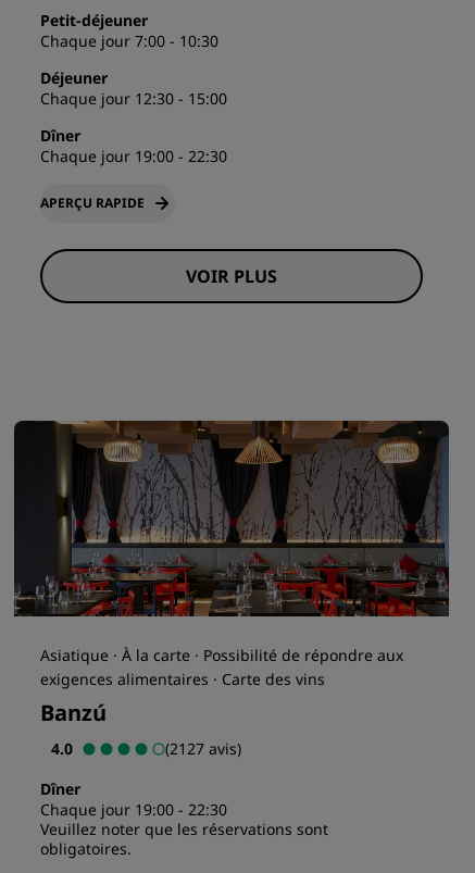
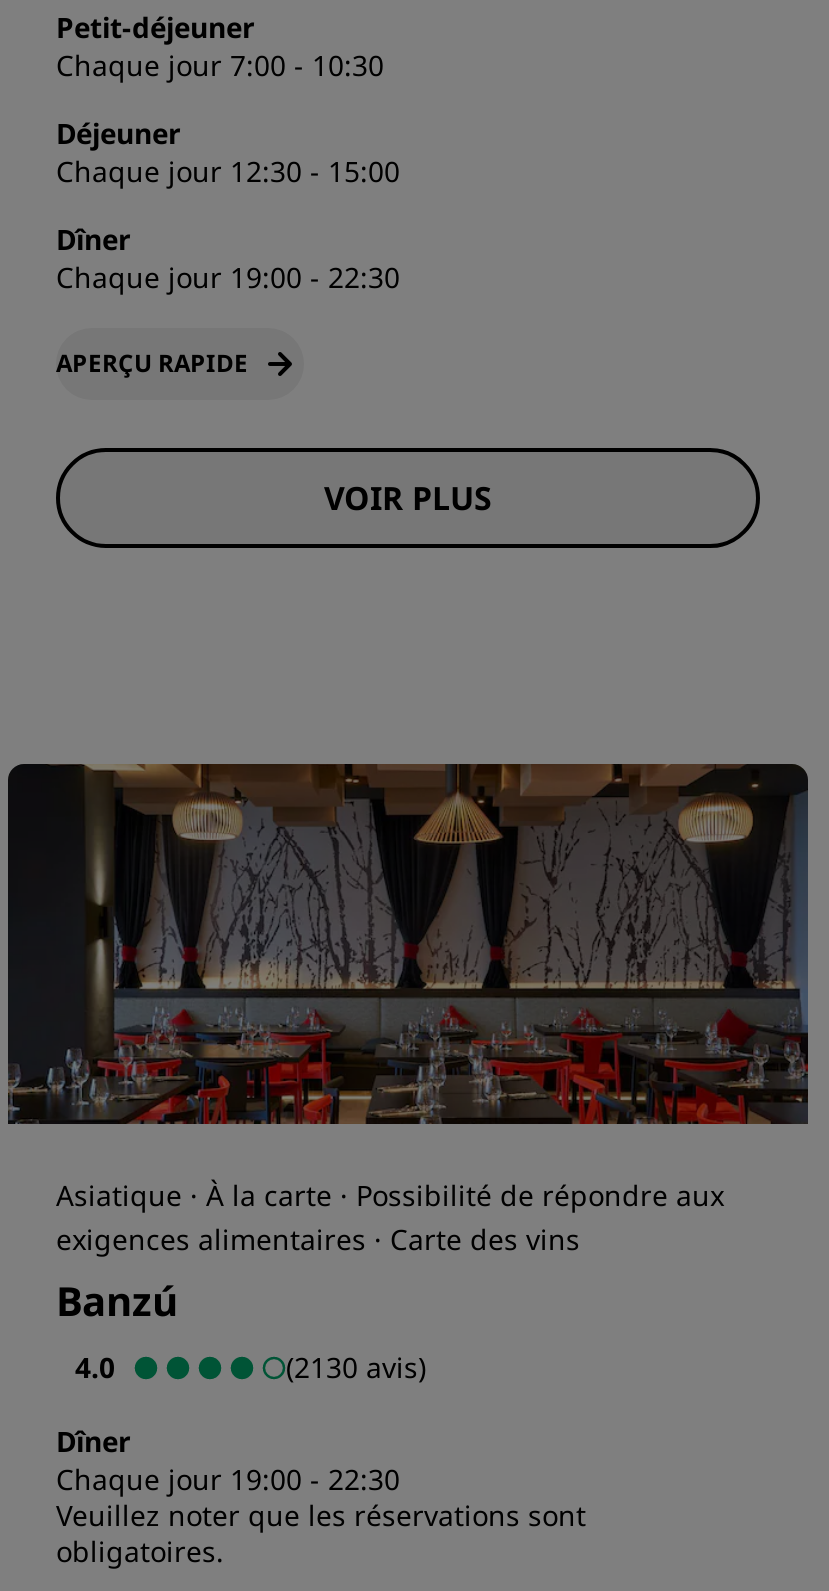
[165,738,241,759] (2127 avis) -> [286,1348,426,1386] (2130 avis)

